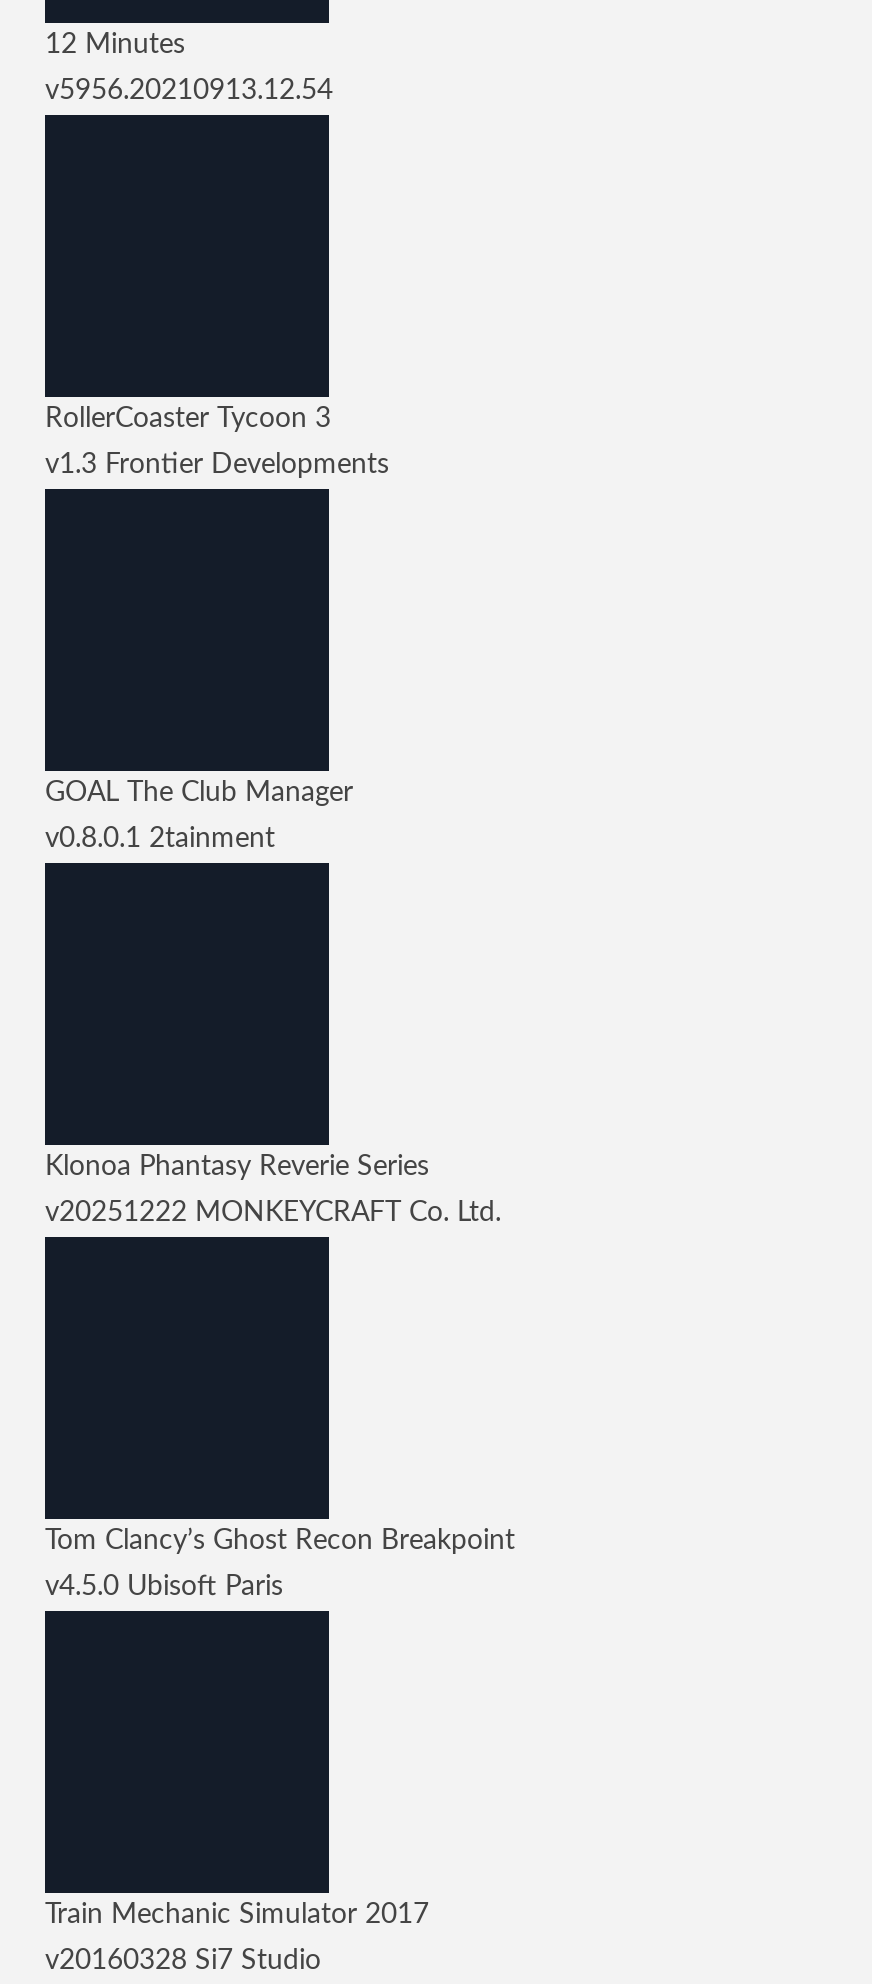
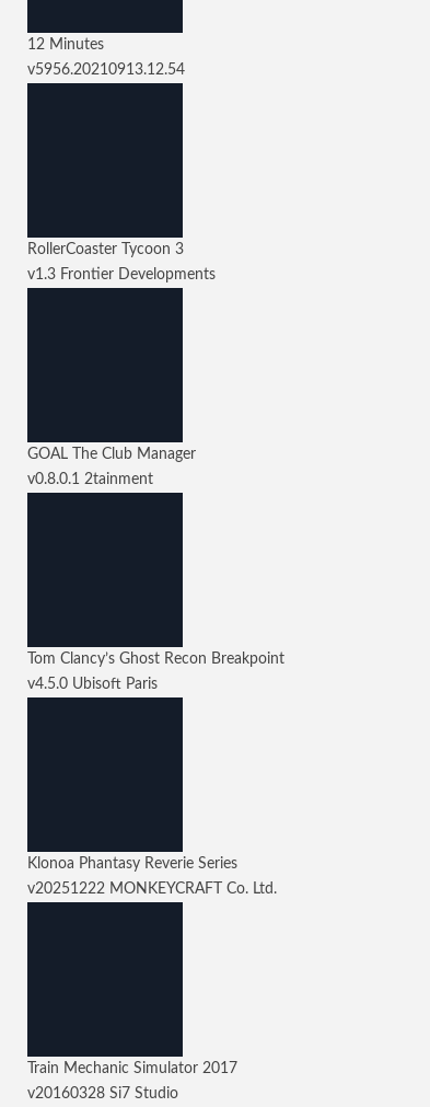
moved [45,1153,501,1227] -> [27,856,277,897]: Klonoa Phantasy Reverie Series | v20251222 MONKEYCRAFT Co. Ltd.
moved [45,1527,515,1601] -> [27,651,284,692]: Tom Clancy’s Ghost Recon Breakpoint | v4.5.0 Ubisoft Paris

